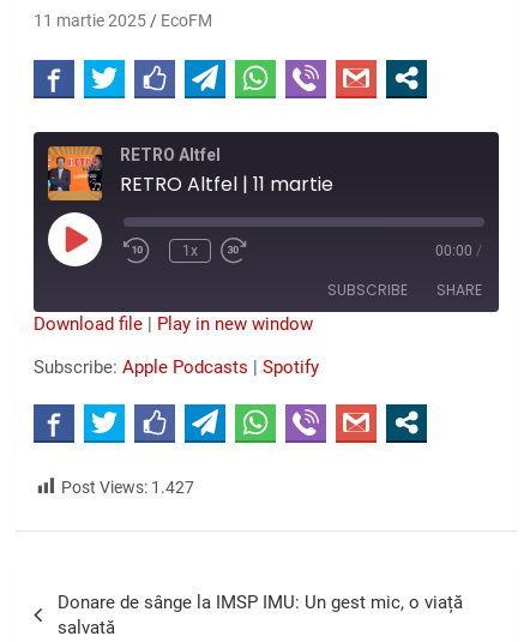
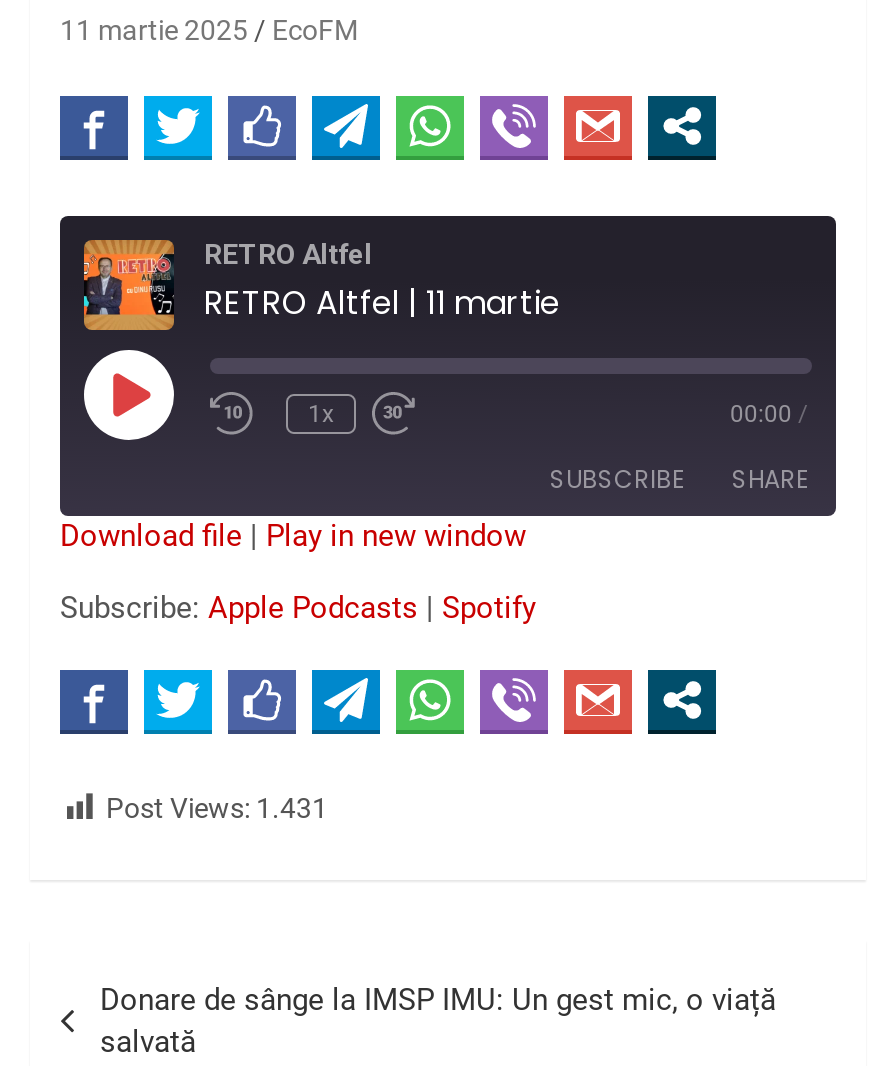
[61,477,194,496] Post Views: 1.427 -> [106,791,328,823] Post Views: 1.431

